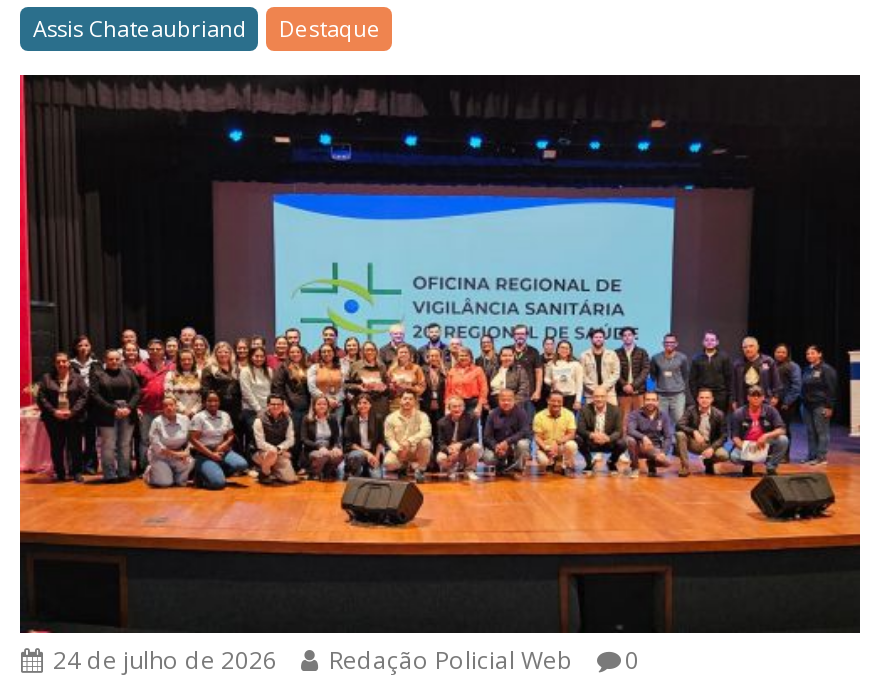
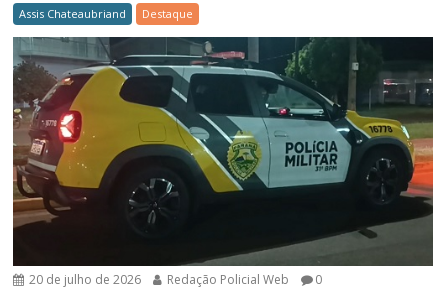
[18,74,862,676] [image] | 24 de julho de 2026 Redação Policial Web 0 -> [12,36,434,288] [image] | 20 de julho de 2026 Redação Policial Web 0

